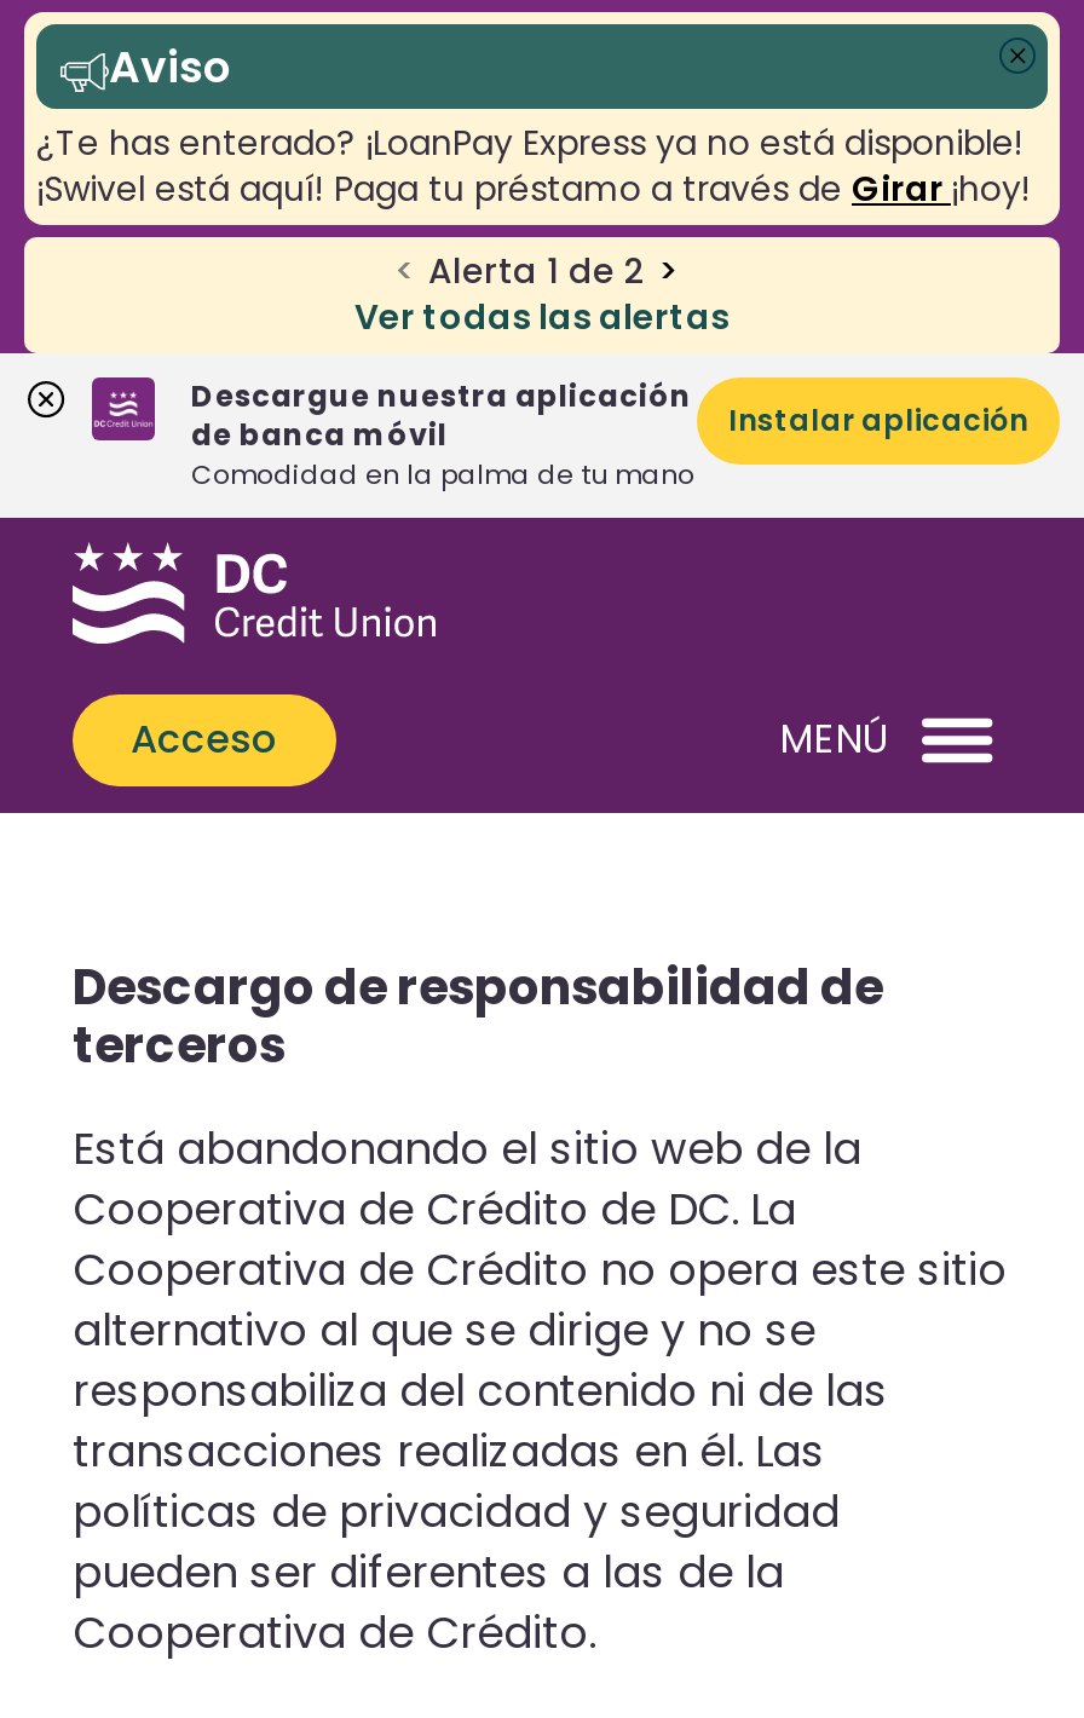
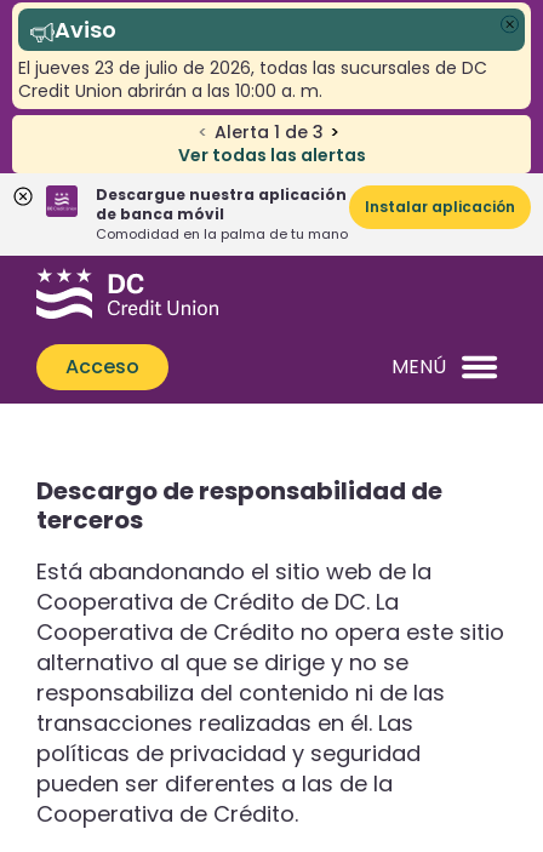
[36,119,1031,213] ¿Te has enterado? ¡LoanPay Express ya no está disponible! | ¡Swivel está aquí! Paga tu préstamo a través de Girar ¡hoy! -> [18,56,487,103] El jueves 23 de julio de 2026, todas las sucursales de DC | Credit Union abrirán a las 10:00 a. m.
[394,247,677,295] < Alerta 1 de 2 > -> [198,120,339,144] < Alerta 1 de 3 >

